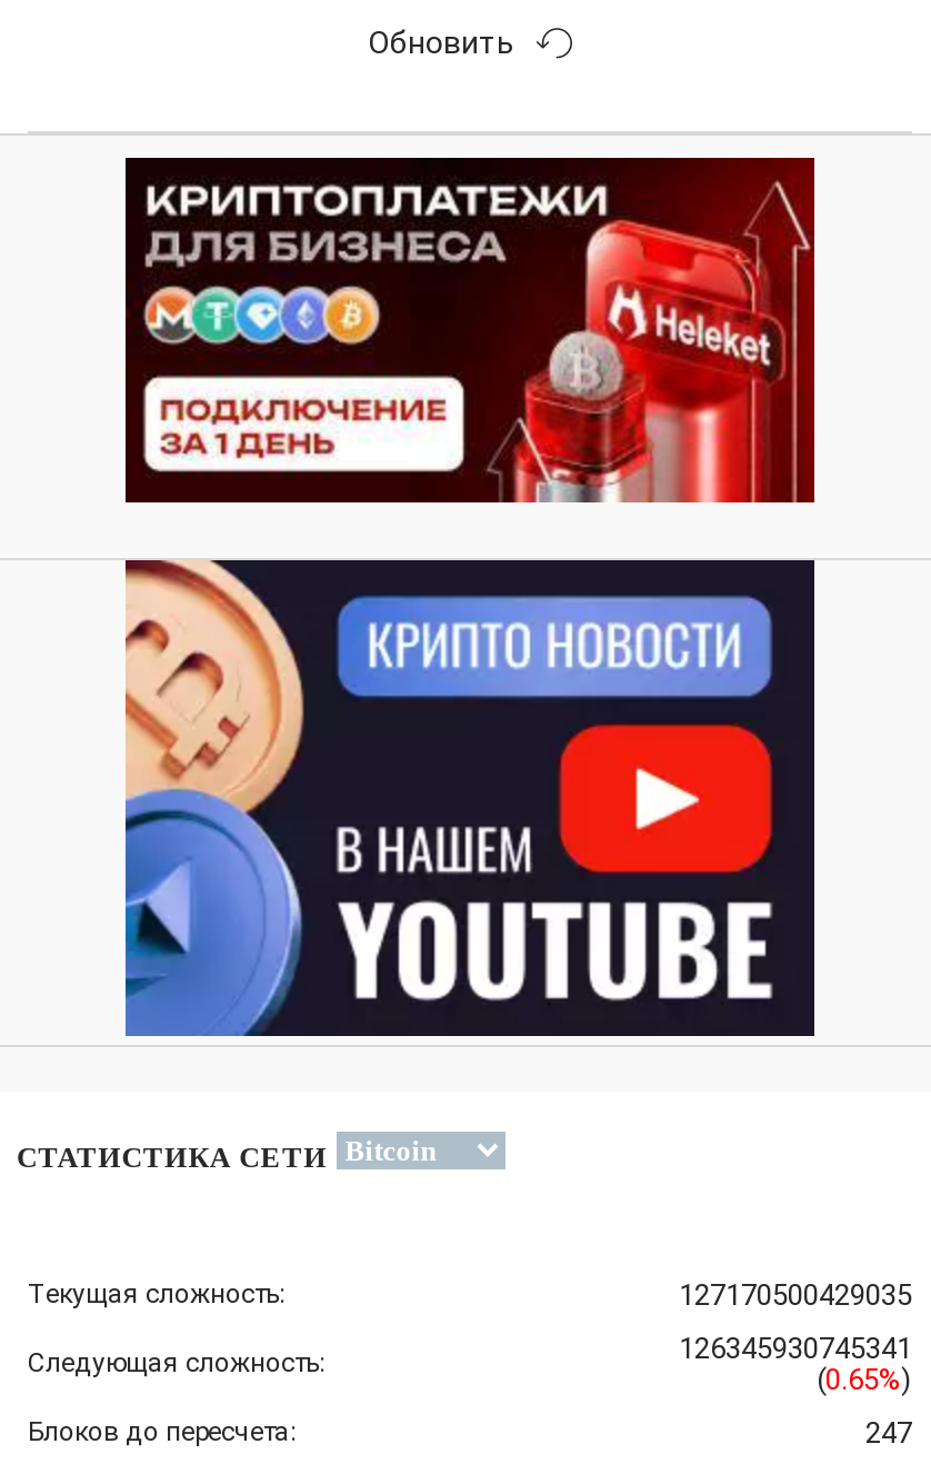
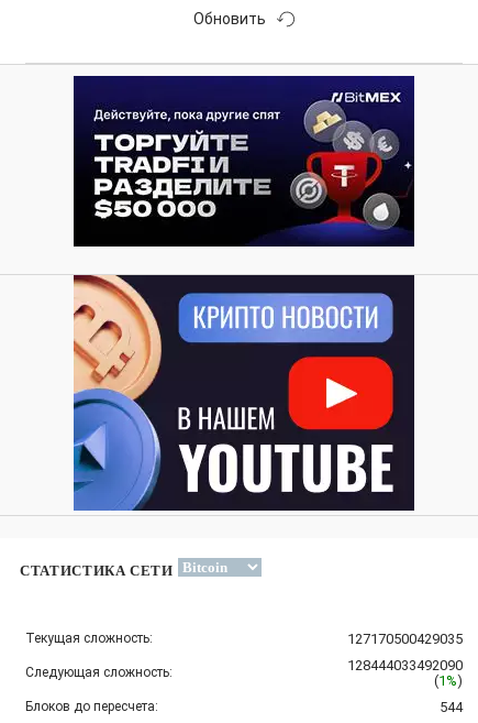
[126,156,817,505] [image] -> [74,75,415,248] [image]
[679,1333,912,1366] 126345930745341 -> [347,657,463,674] 128444033492090
[817,1364,912,1397] (0.65%) -> [434,673,463,689] (1%)
[865,1417,912,1450] 247 -> [440,699,463,716] 544

